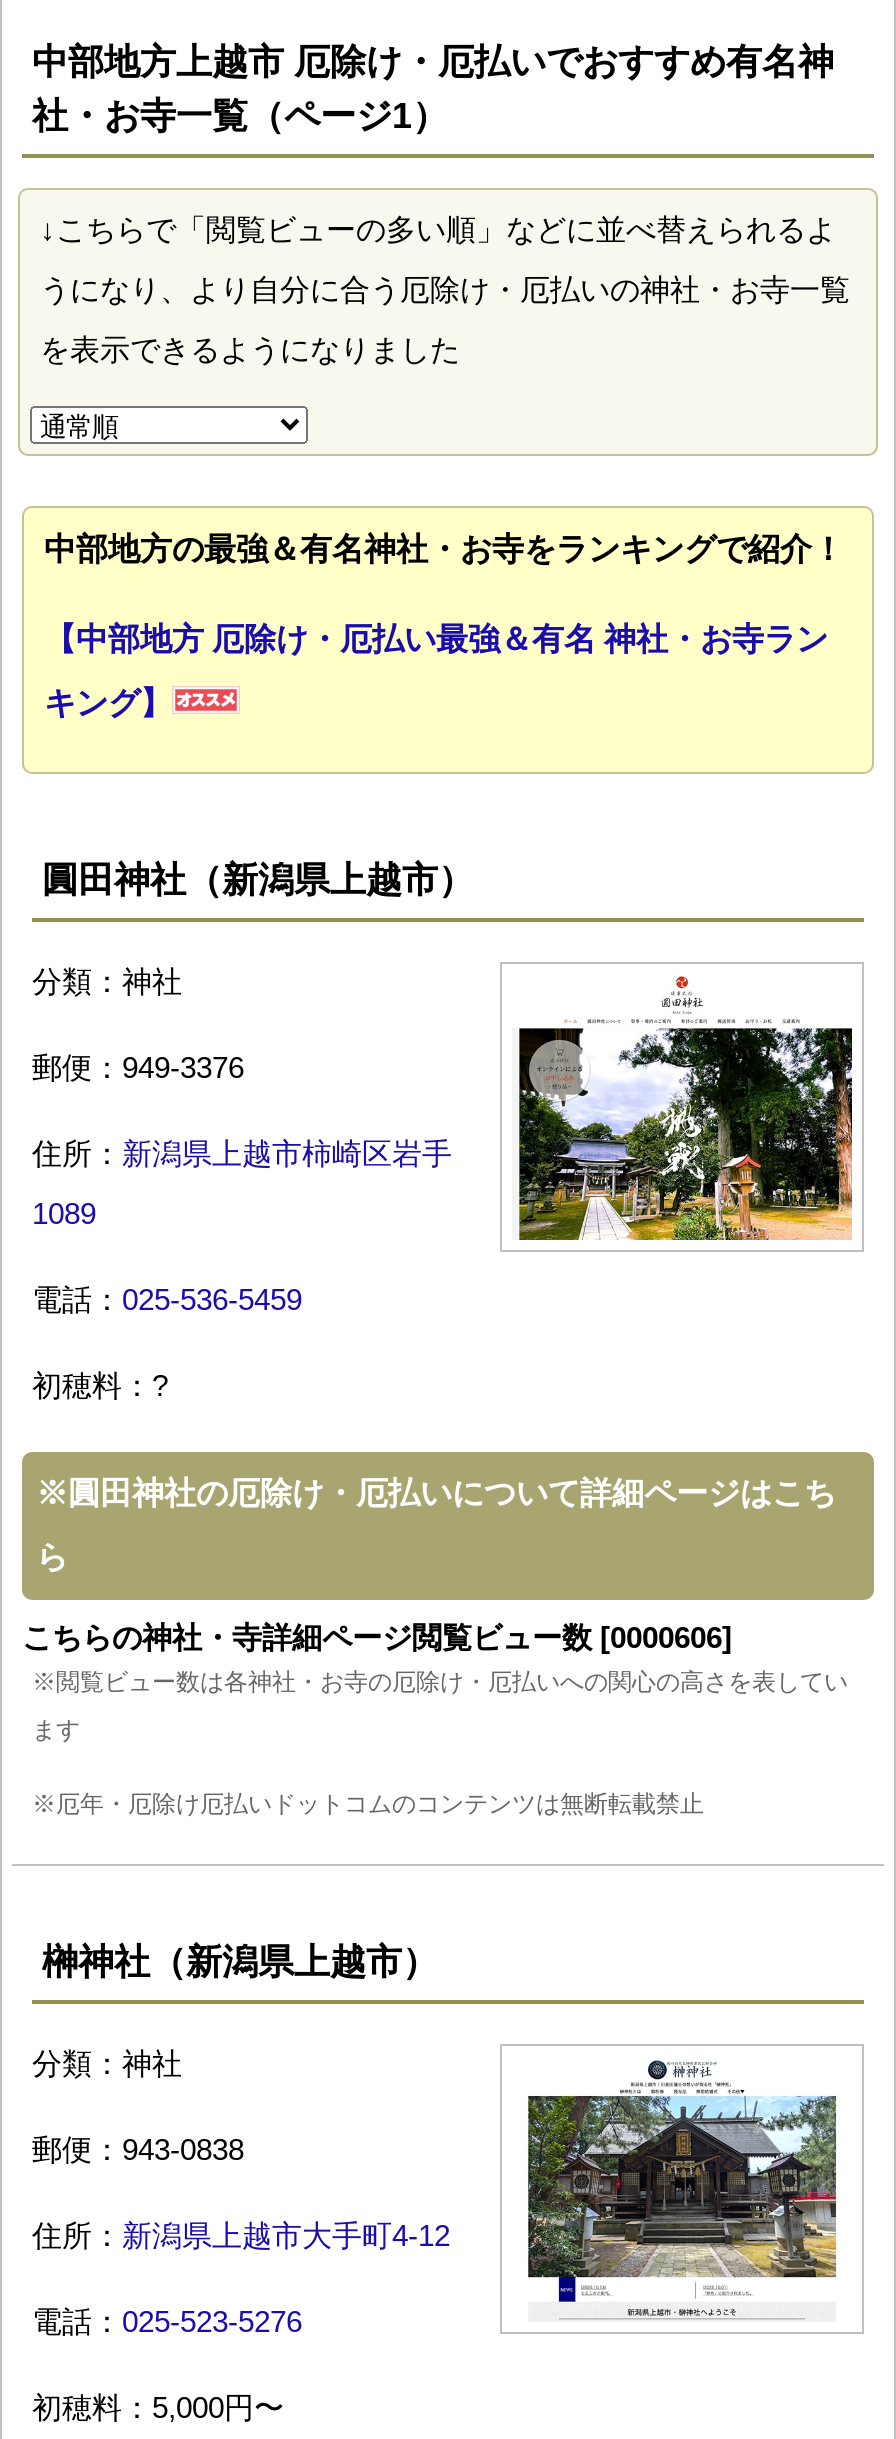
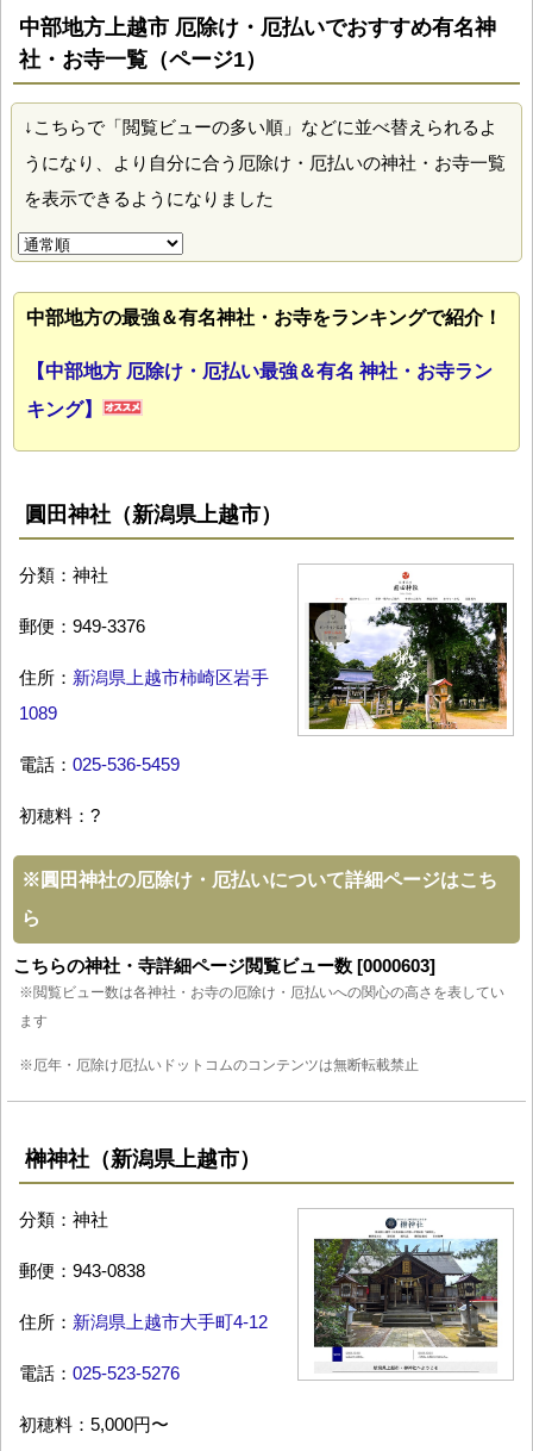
[22,1620,732,1654] こちらの神社・寺詳細ページ閲覧ビュー数 [0000606] -> [13,956,435,976] こちらの神社・寺詳細ページ閲覧ビュー数 [0000603]

